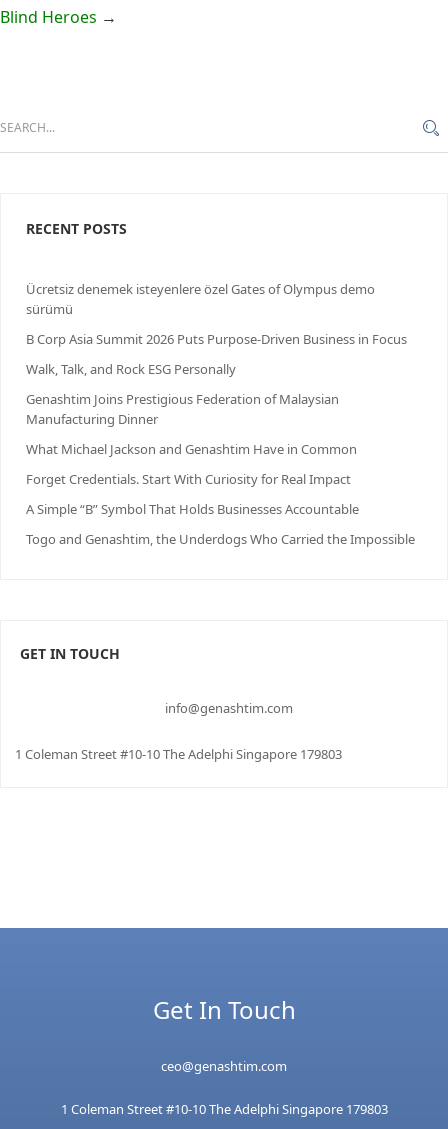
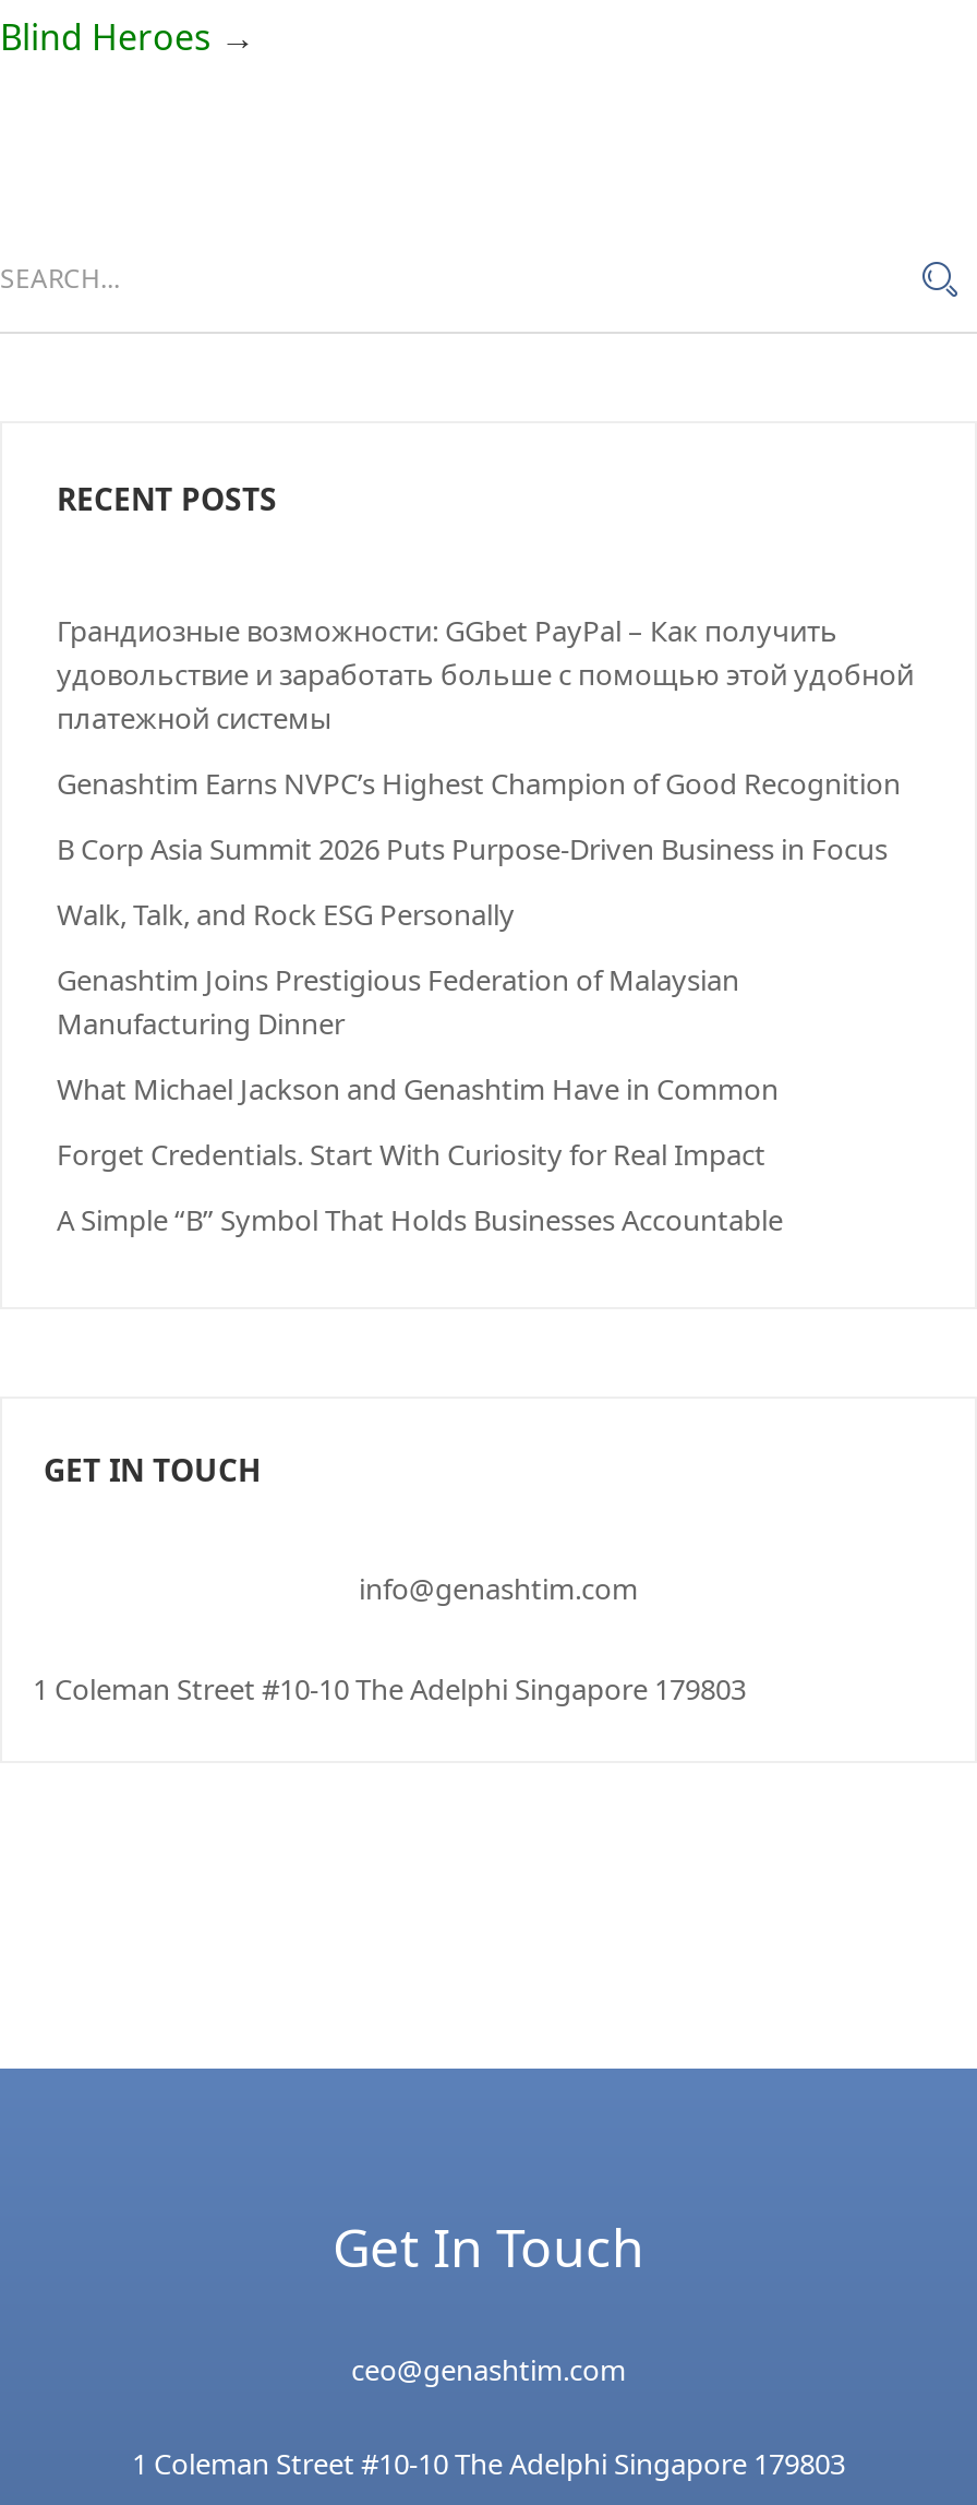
[26,280,375,318] Ücretsiz denemek isteyenlere özel Gates of Olympus demo | sürümü -> [57,610,914,802] Грандиозные возможности: GGbet PayPal – Как получить | удовольствие и заработать больше с помощью этой удобной | платежной системы | Genashtim Earns NVPC’s Highest Champion of Good Recognition
moved [26,330,407,518] -> [57,828,888,1239]: B Corp Asia Summit 2026 Puts Purpose-Driven Business in Focus | Walk, Talk, and Rock ESG Personally | Genashtim Joins Prestigious Federation of Malaysian | Manufacturing Dinner | What Michael Jackson and Genashtim Have in Common | Forget Credentials. Start With Curiosity for Real Impact | A Simple “B” Symbol That Holds Businesses Accountable
[26,530,415,548] Togo and Genashtim, the Underdogs Who Carried the Impossible -> none

